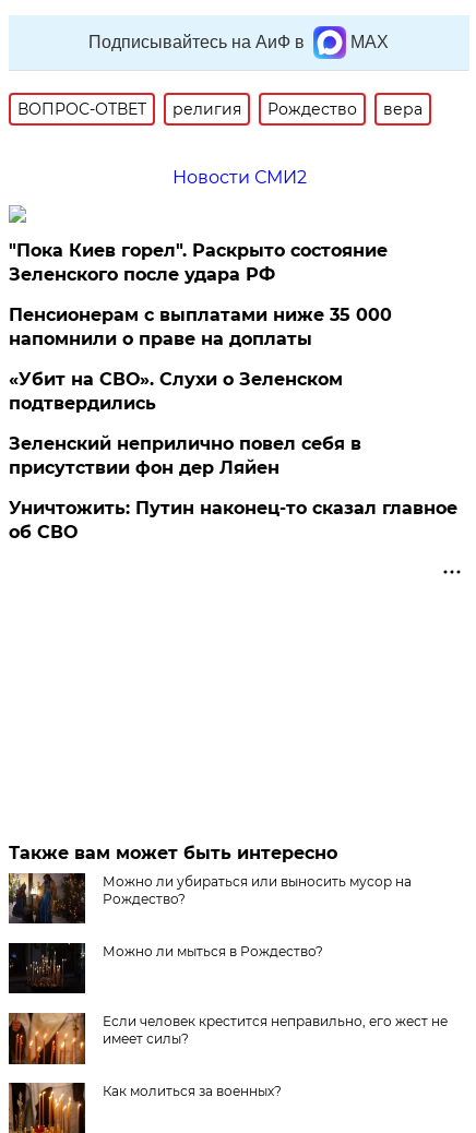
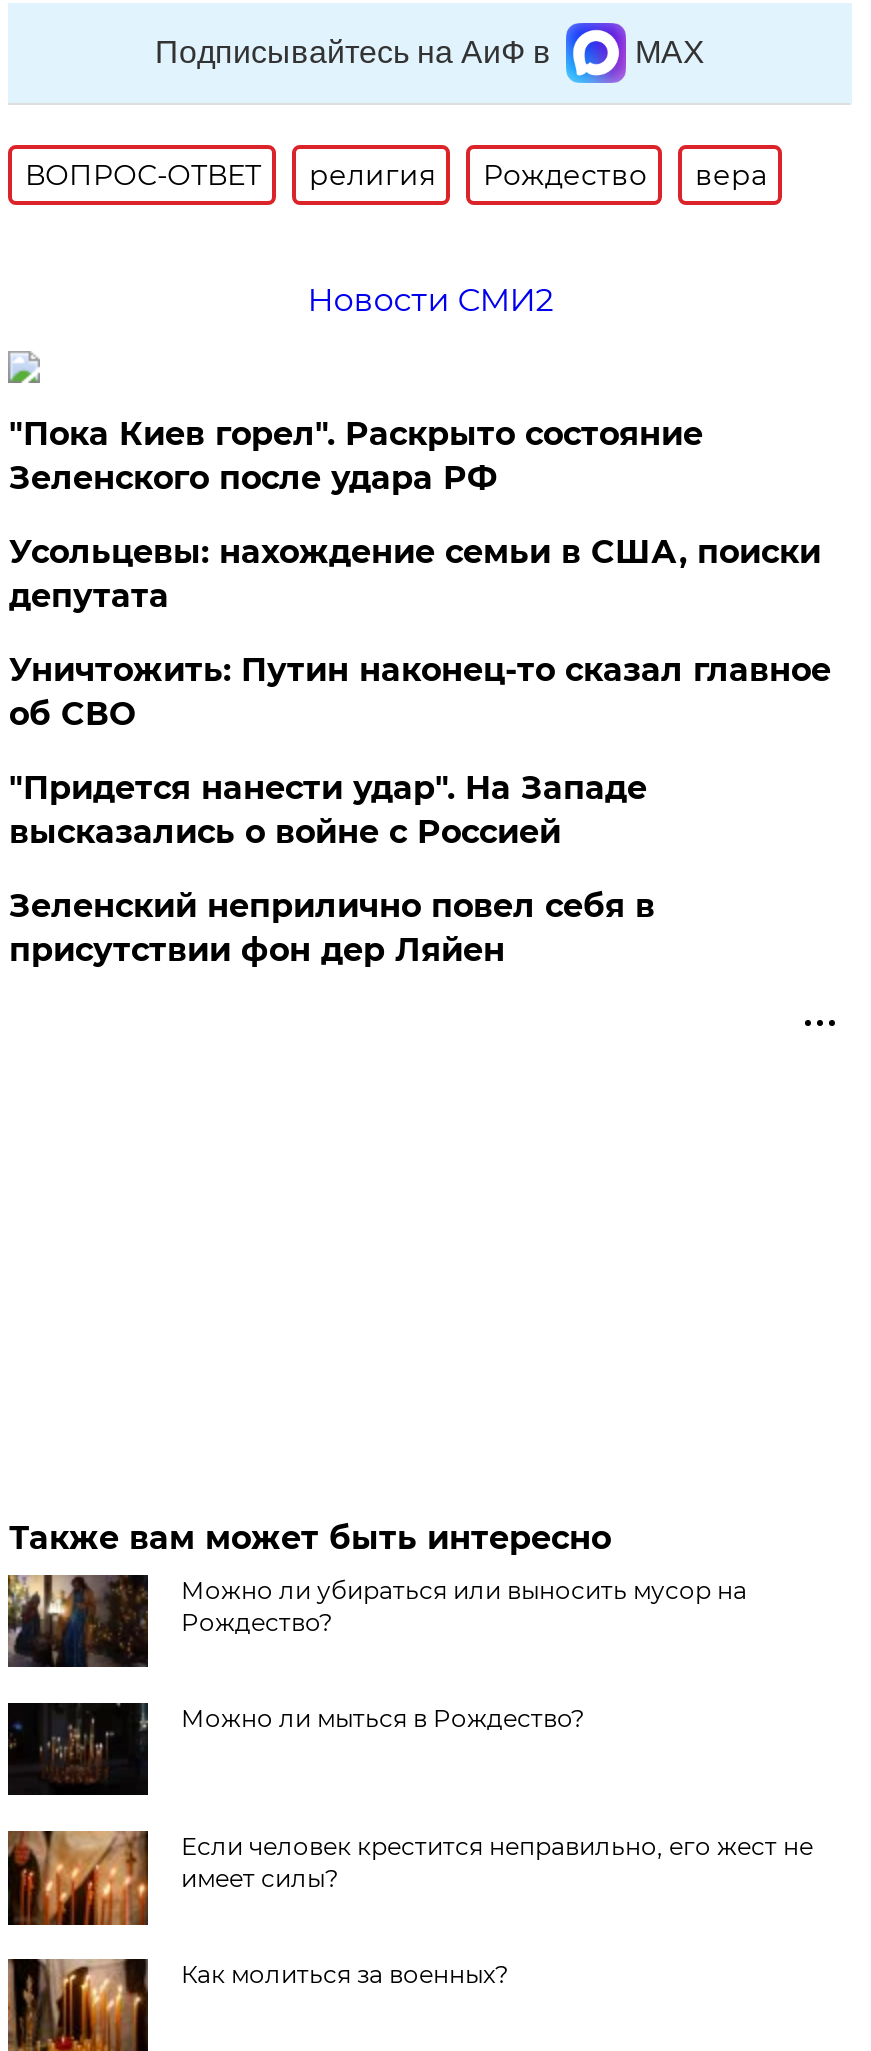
[9,305,392,414] Пенсионерам с выплатами ниже 35 000 | напомнили о праве на доплаты | «Убит на СВО». Слухи о Зеленском | подтвердились -> [9,533,821,851] Усольцевы: нахождение семьи в США, поиски | депутата | "Придется нанести удар". На Западе | высказались о войне с Россией
moved [9,433,362,478] -> [9,887,655,969]: Зеленский неприлично повел cебя в | присутствии фон дер Ляйен
moved [9,498,458,542] -> [9,651,831,733]: Уничтожить: Путин наконец-то сказал главное | об СВО

